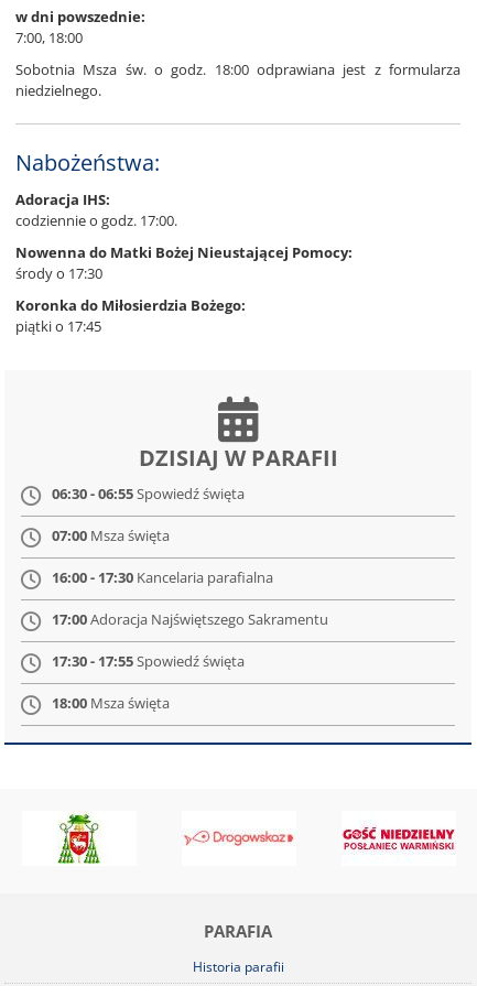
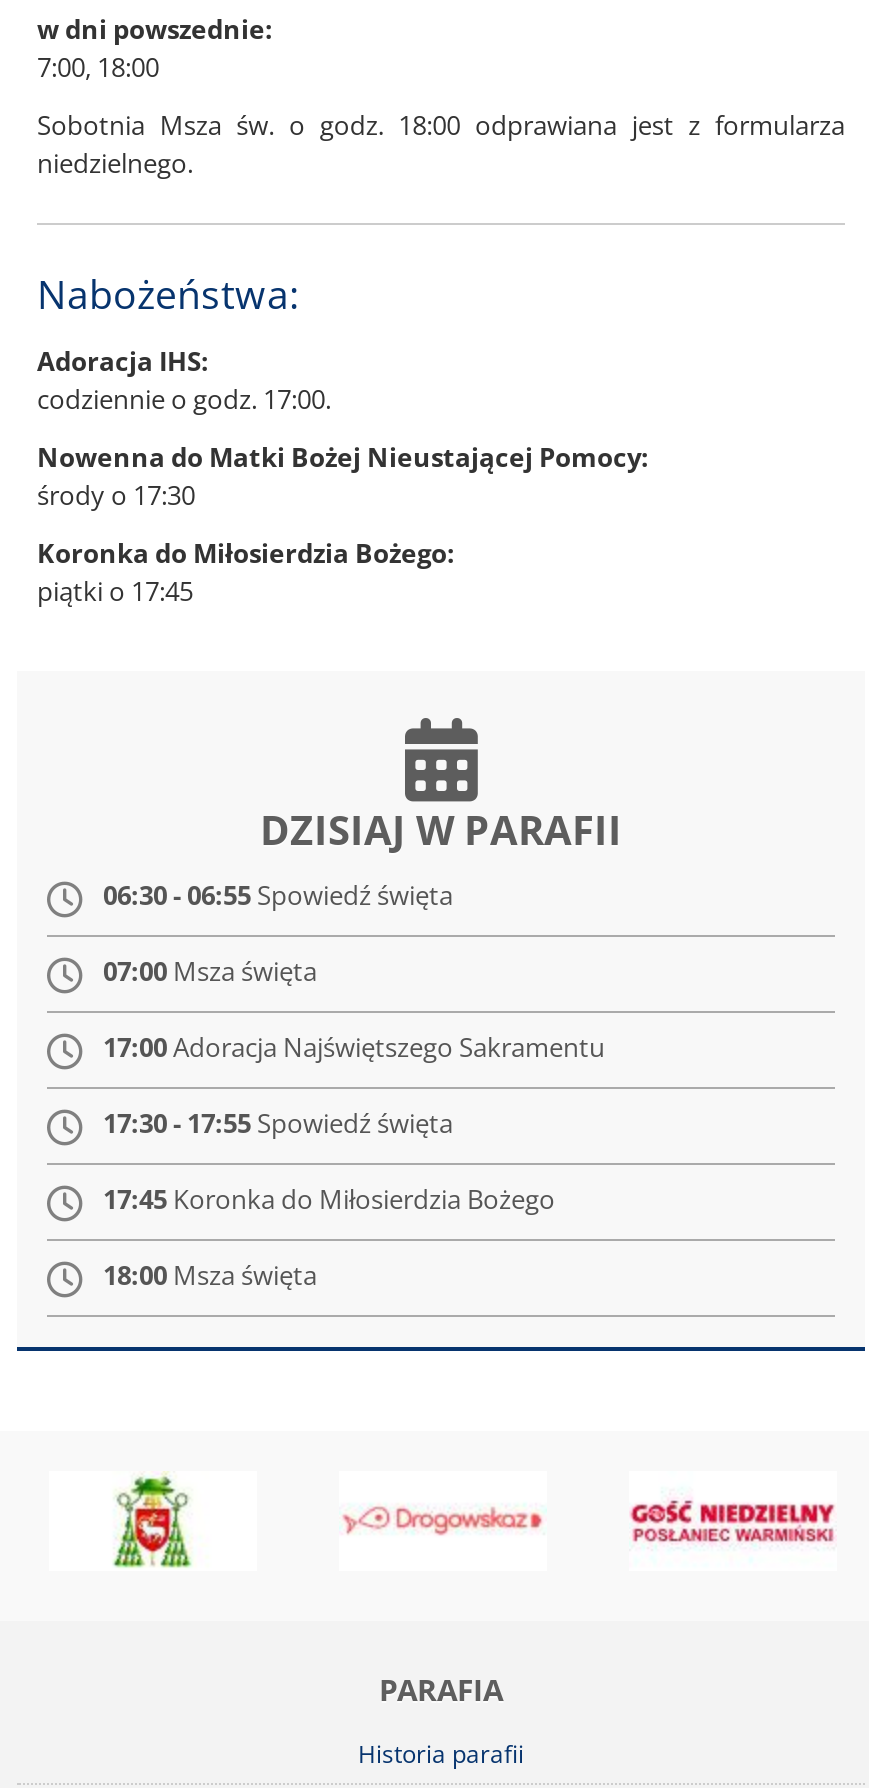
[52,568,273,588] 16:00 - 17:30 Kancelaria parafialna -> none
moved [52,610,328,671] -> [103,1030,605,1142]: 17:00Adoracja Najświętszego Sakramentu | 17:30 - 17:55 Spowiedź święta
none -> [103,1182,555,1218] 17:45 Koronka do Miłosierdzia Bożego

